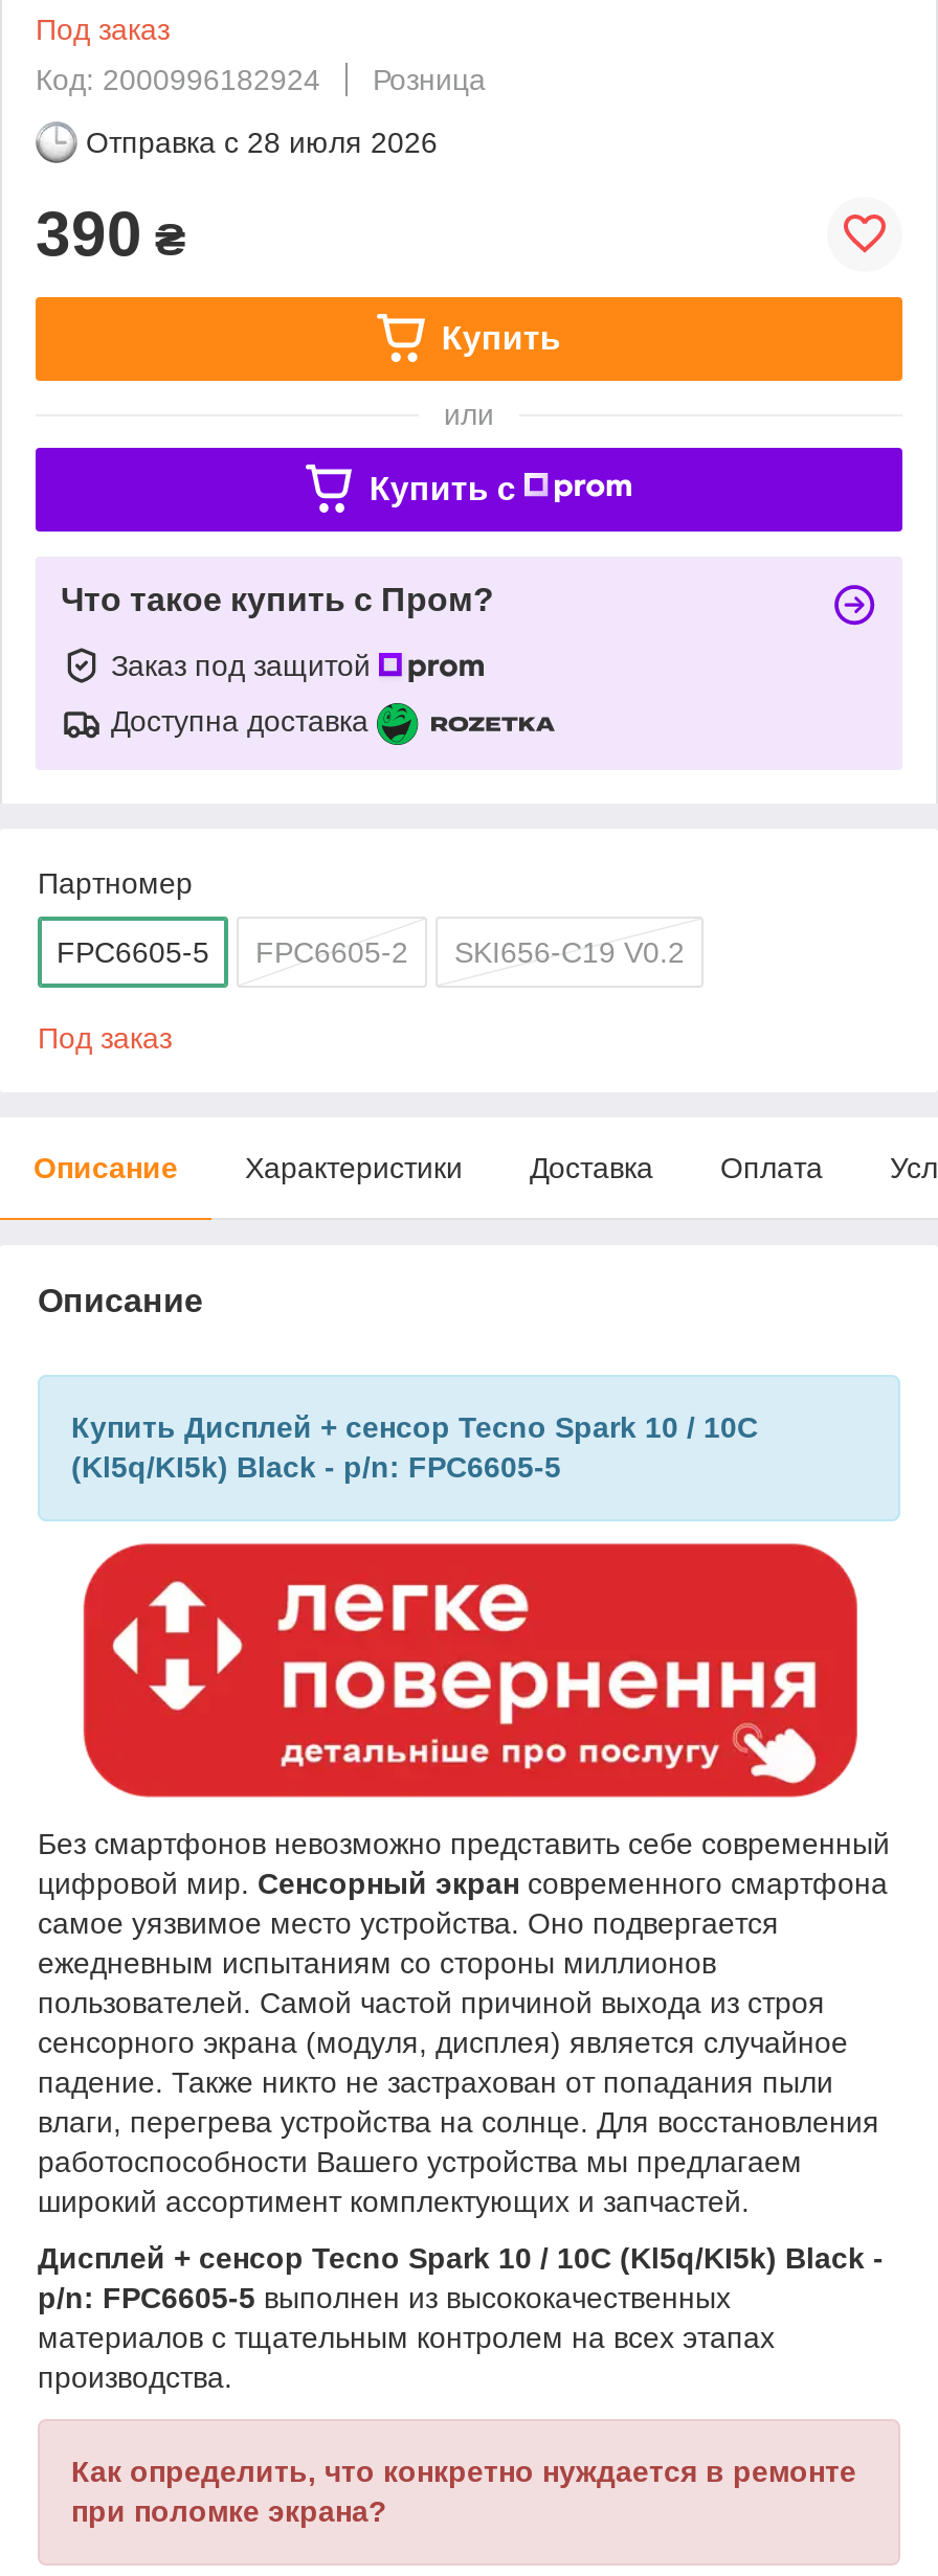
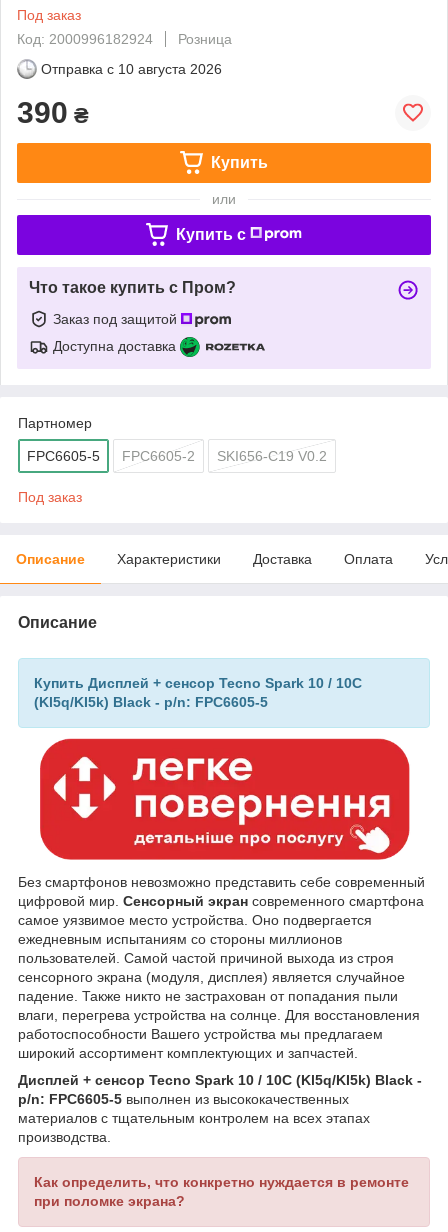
[86,125,438,159] Отправка с 28 июля 2026 -> [41,61,222,77] Отправка с 10 августа 2026

